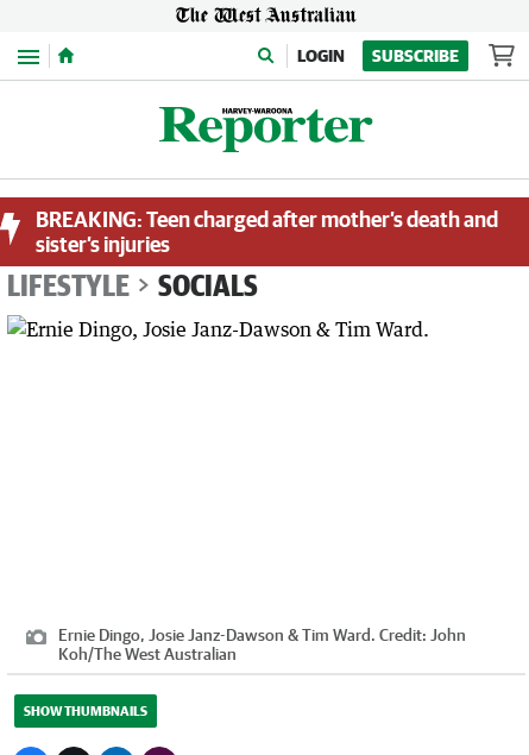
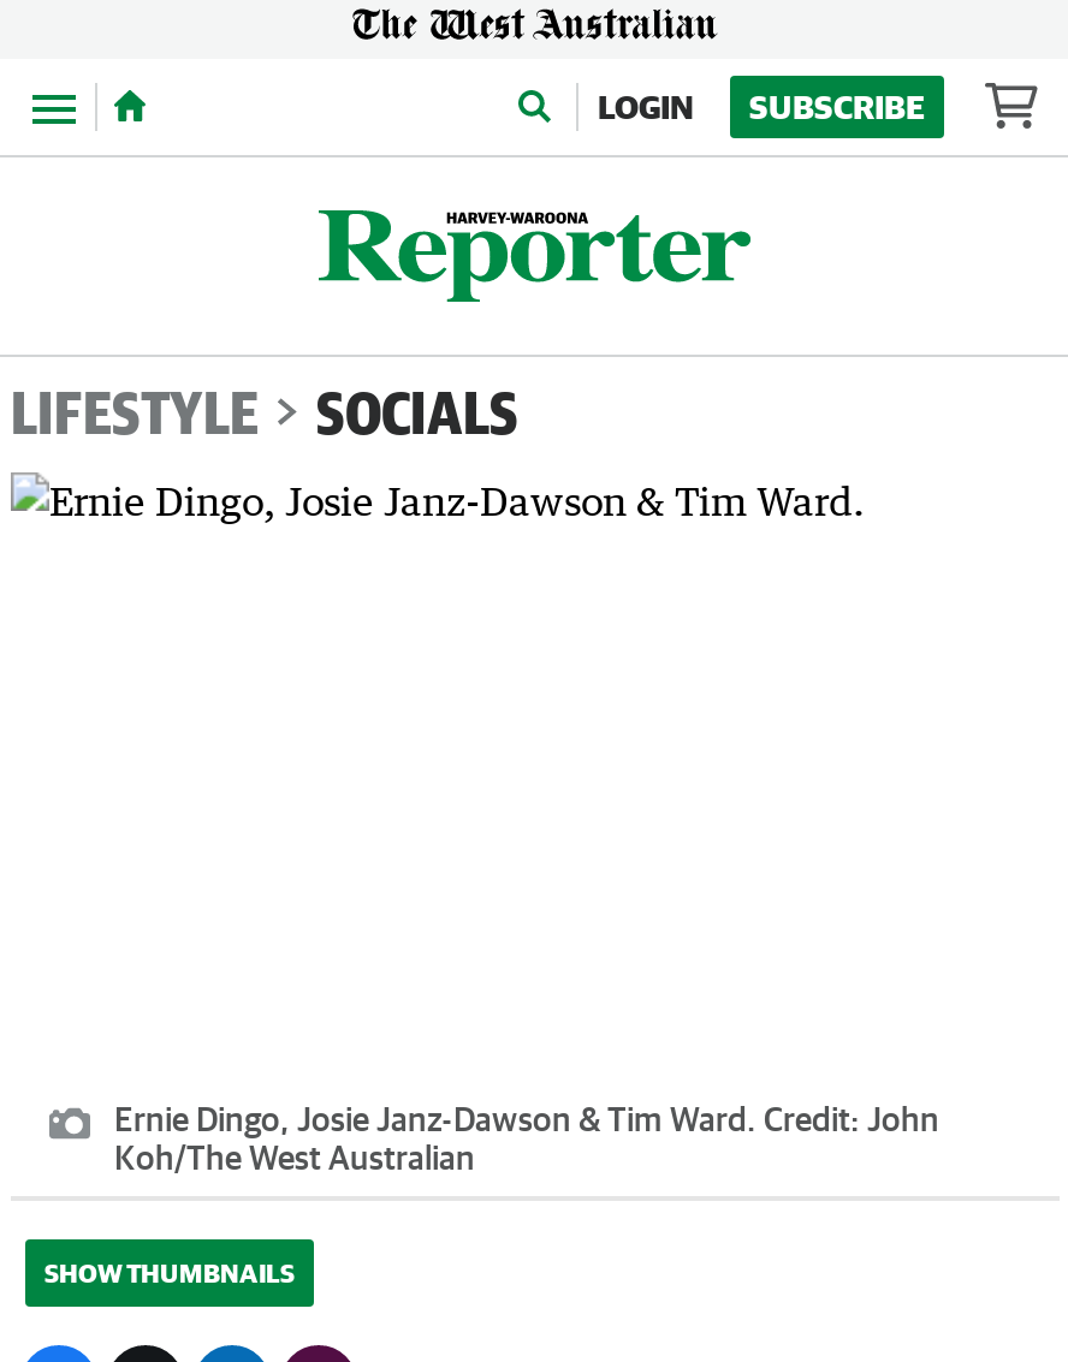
[36,207,498,257] BREAKING: Teen charged after mother’s death and | sister’s injuries -> none

